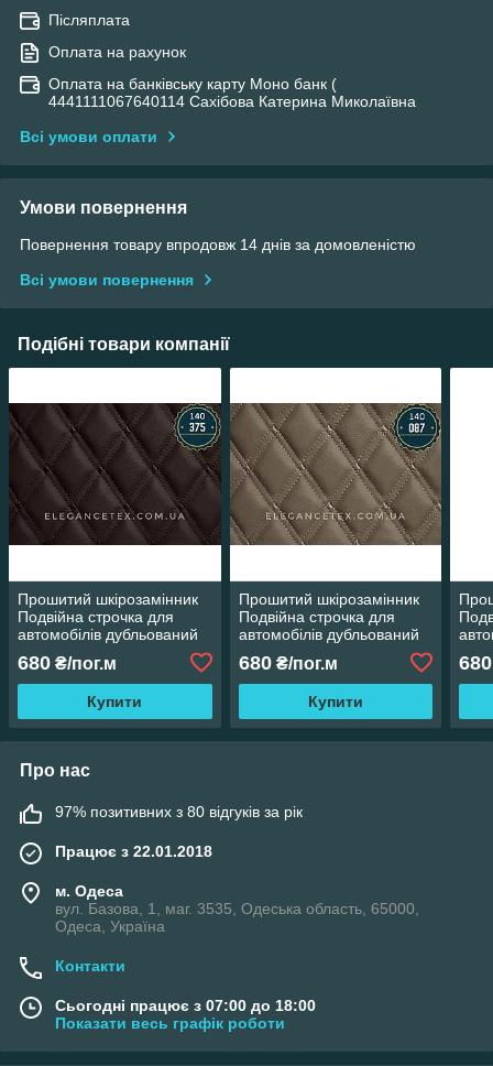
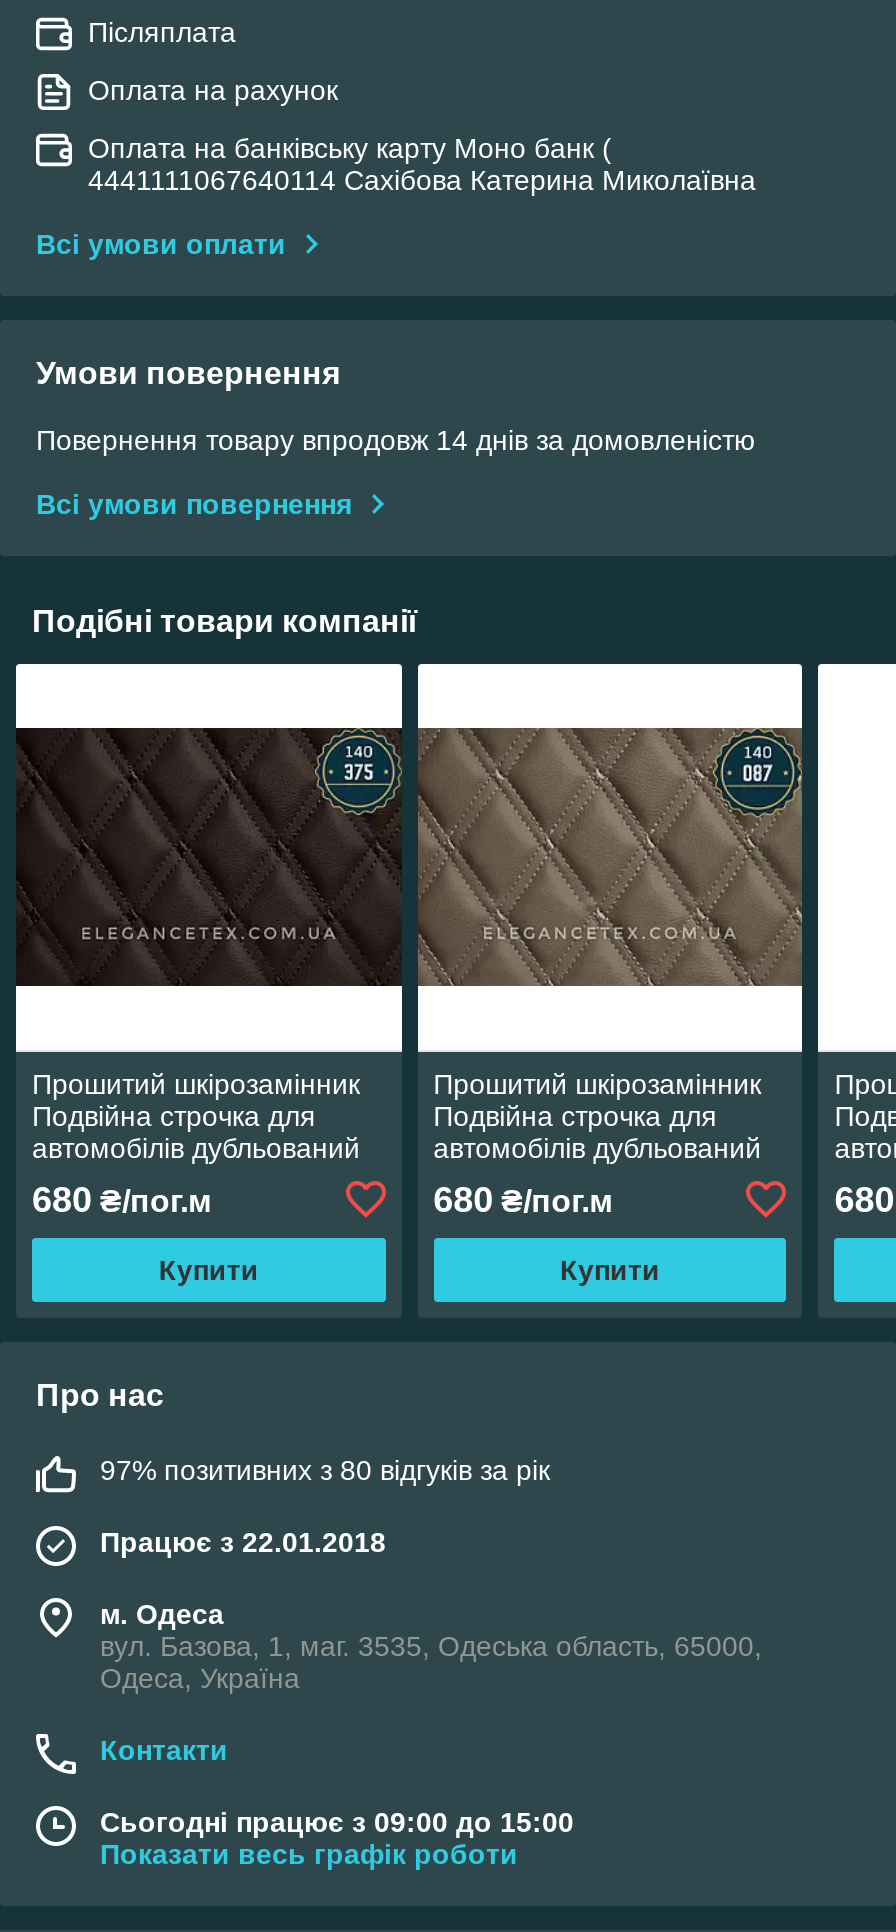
[55,996,316,1014] Сьогодні працює з 07:00 до 18:00 -> [100,1806,574,1838] Сьогодні працює з 09:00 до 15:00

